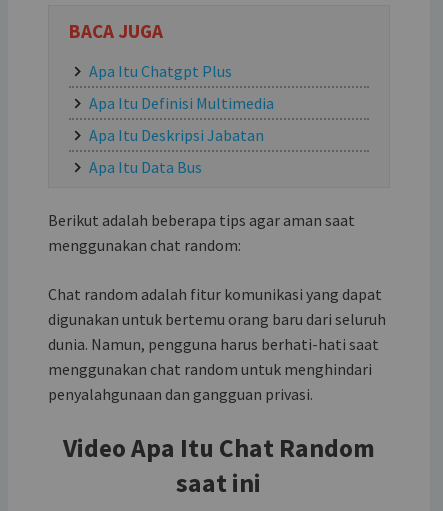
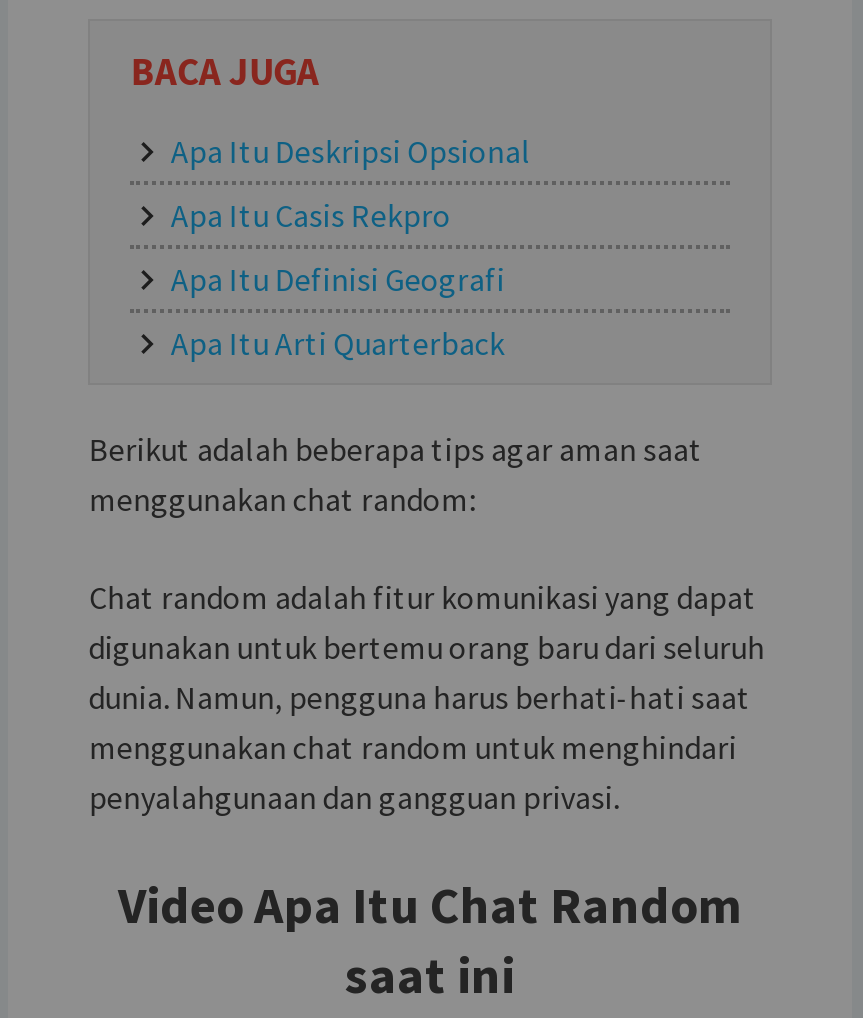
[89,61,232,81] Apa Itu Chatgpt Plus -> [171,131,531,171] Apa Itu Deskripsi Opsional
[89,93,274,113] Apa Itu Definisi Multimedia -> [171,195,451,235] Apa Itu Casis Rekpro
[89,125,264,145] Apa Itu Deskripsi Jabatan -> [171,259,505,299] Apa Itu Definisi Geografi
[89,157,202,177] Apa Itu Data Bus -> [171,323,505,363] Apa Itu Arti Quarterback

